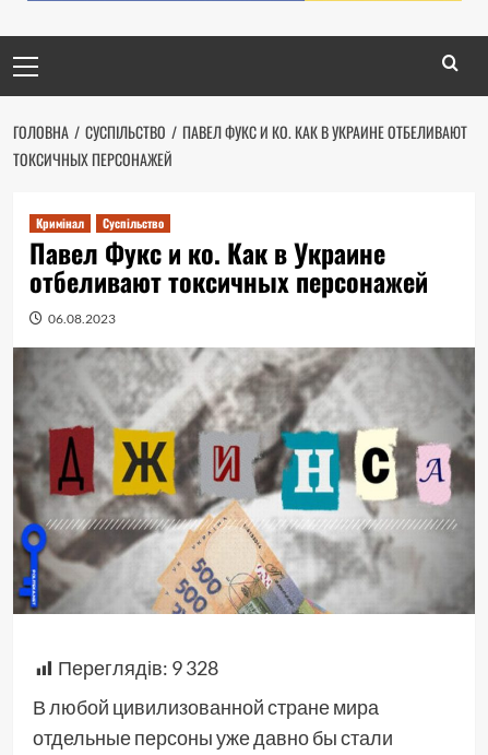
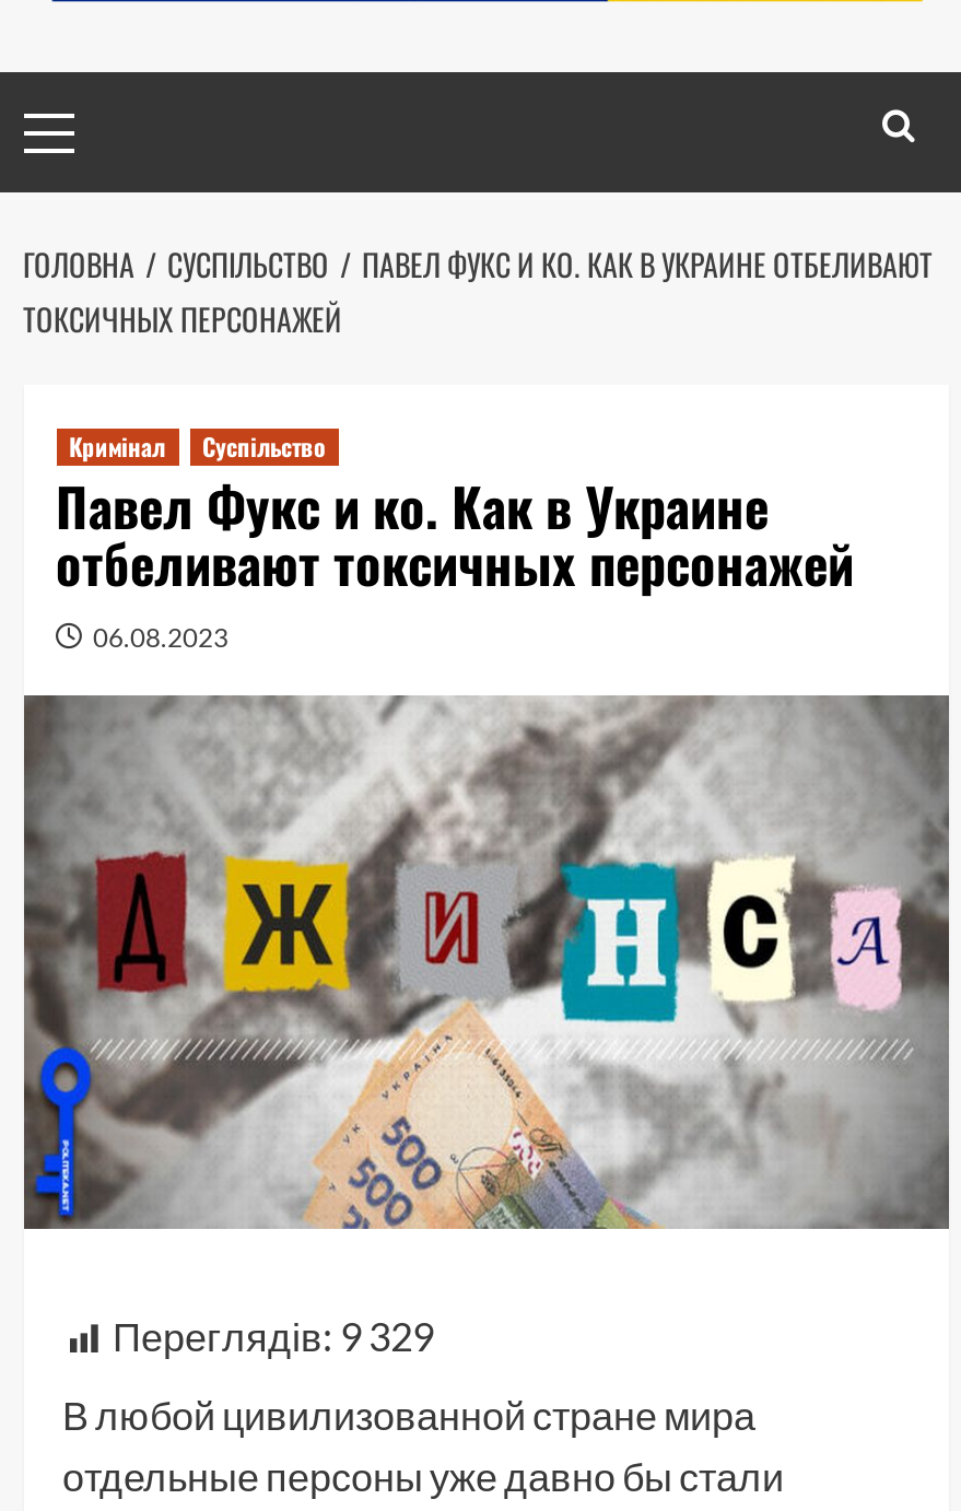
[57,656,218,680] Переглядів: 9 328 -> [113,1313,434,1361] Переглядів: 9 329

